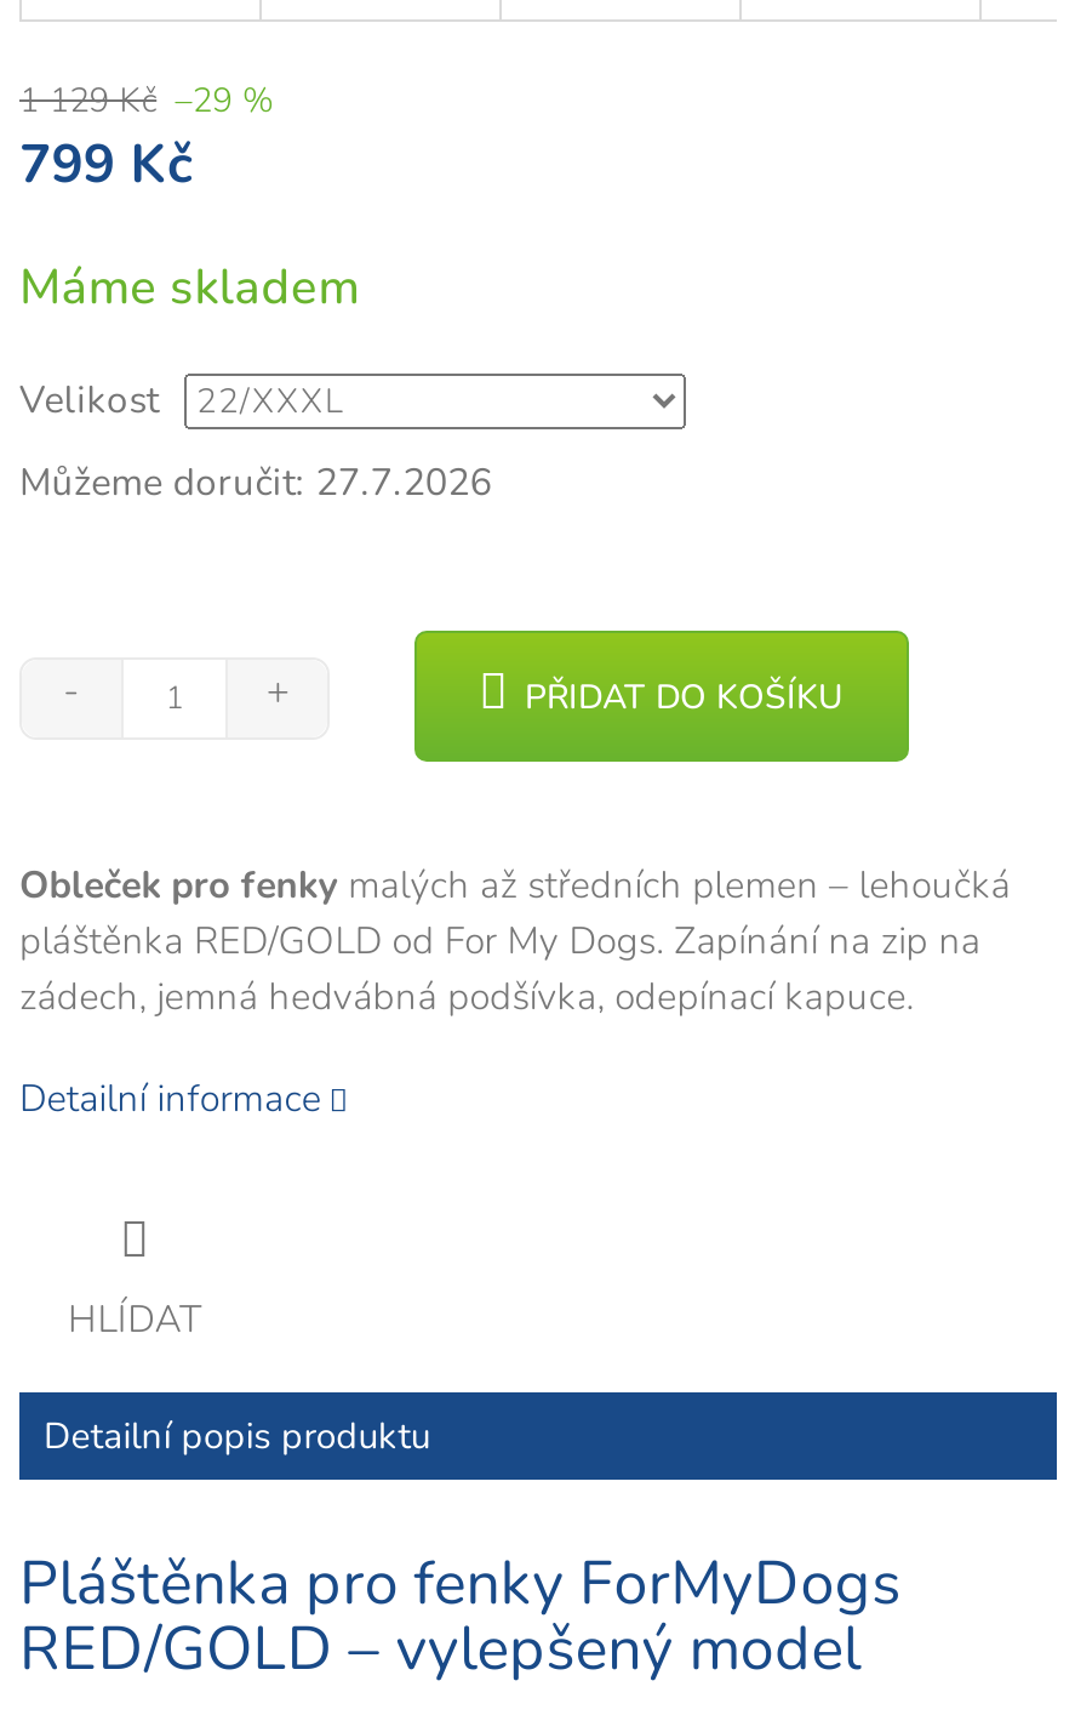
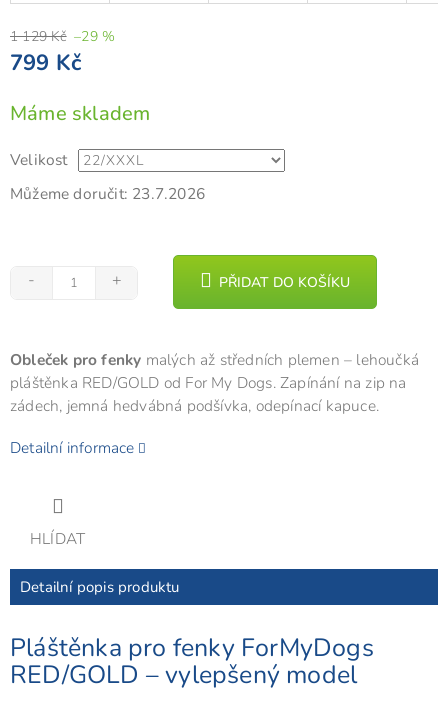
[19,456,492,507] Můžeme doručit: 27.7.2026 -> [10,183,205,204] Můžeme doručit: 23.7.2026

